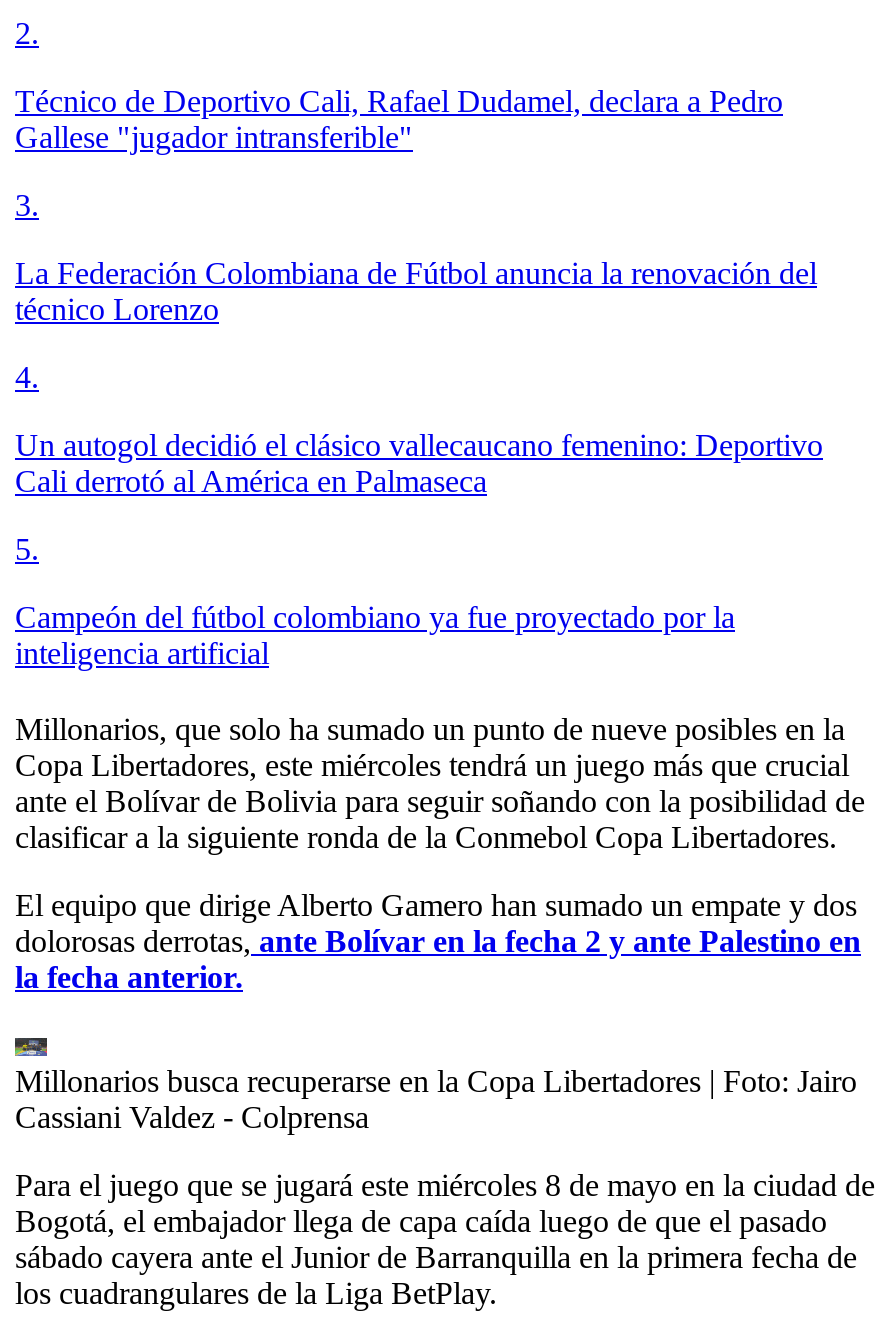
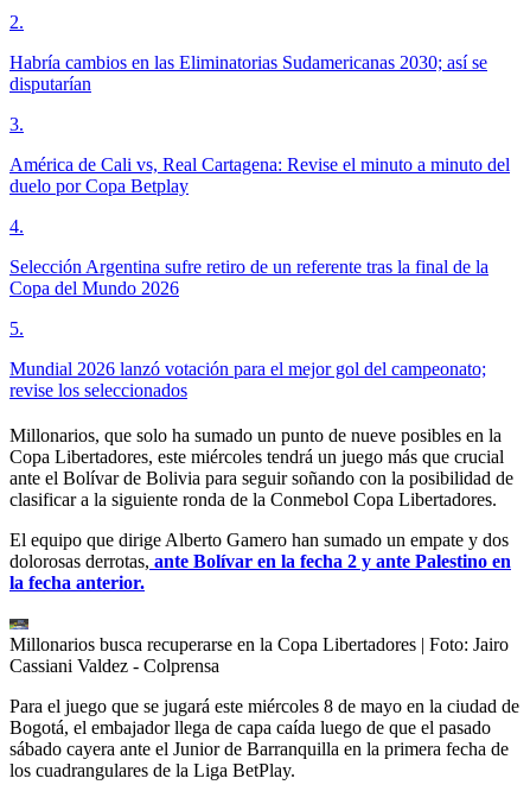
[15,83,783,153] Técnico de Deportivo Cali, Rafael Dudamel, declara a Pedro | Gallese "jugador intransferible" -> [9,52,487,93] Habría cambios en las Eliminatorias Sudamericanas 2030; así se | disputarían
[15,255,817,325] La Federación Colombiana de Fútbol anuncia la renovación del | técnico Lorenzo -> [9,154,510,196] América de Cali vs, Real Cartagena: Revise el minuto a minuto del | duelo por Copa Betplay
[15,427,823,497] Un autogol decidió el clásico vallecaucano femenino: Deportivo | Cali derrotó al América en Palmaseca -> [9,256,489,298] Selección Argentina sufre retiro de un referente tras la final de la | Copa del Mundo 2026
[15,599,735,669] Campeón del fútbol colombiano ya fue proyectado por la | inteligencia artificial -> [9,358,486,400] Mundial 2026 lanzó votación para el mejor gol del campeonato; | revise los seleccionados

